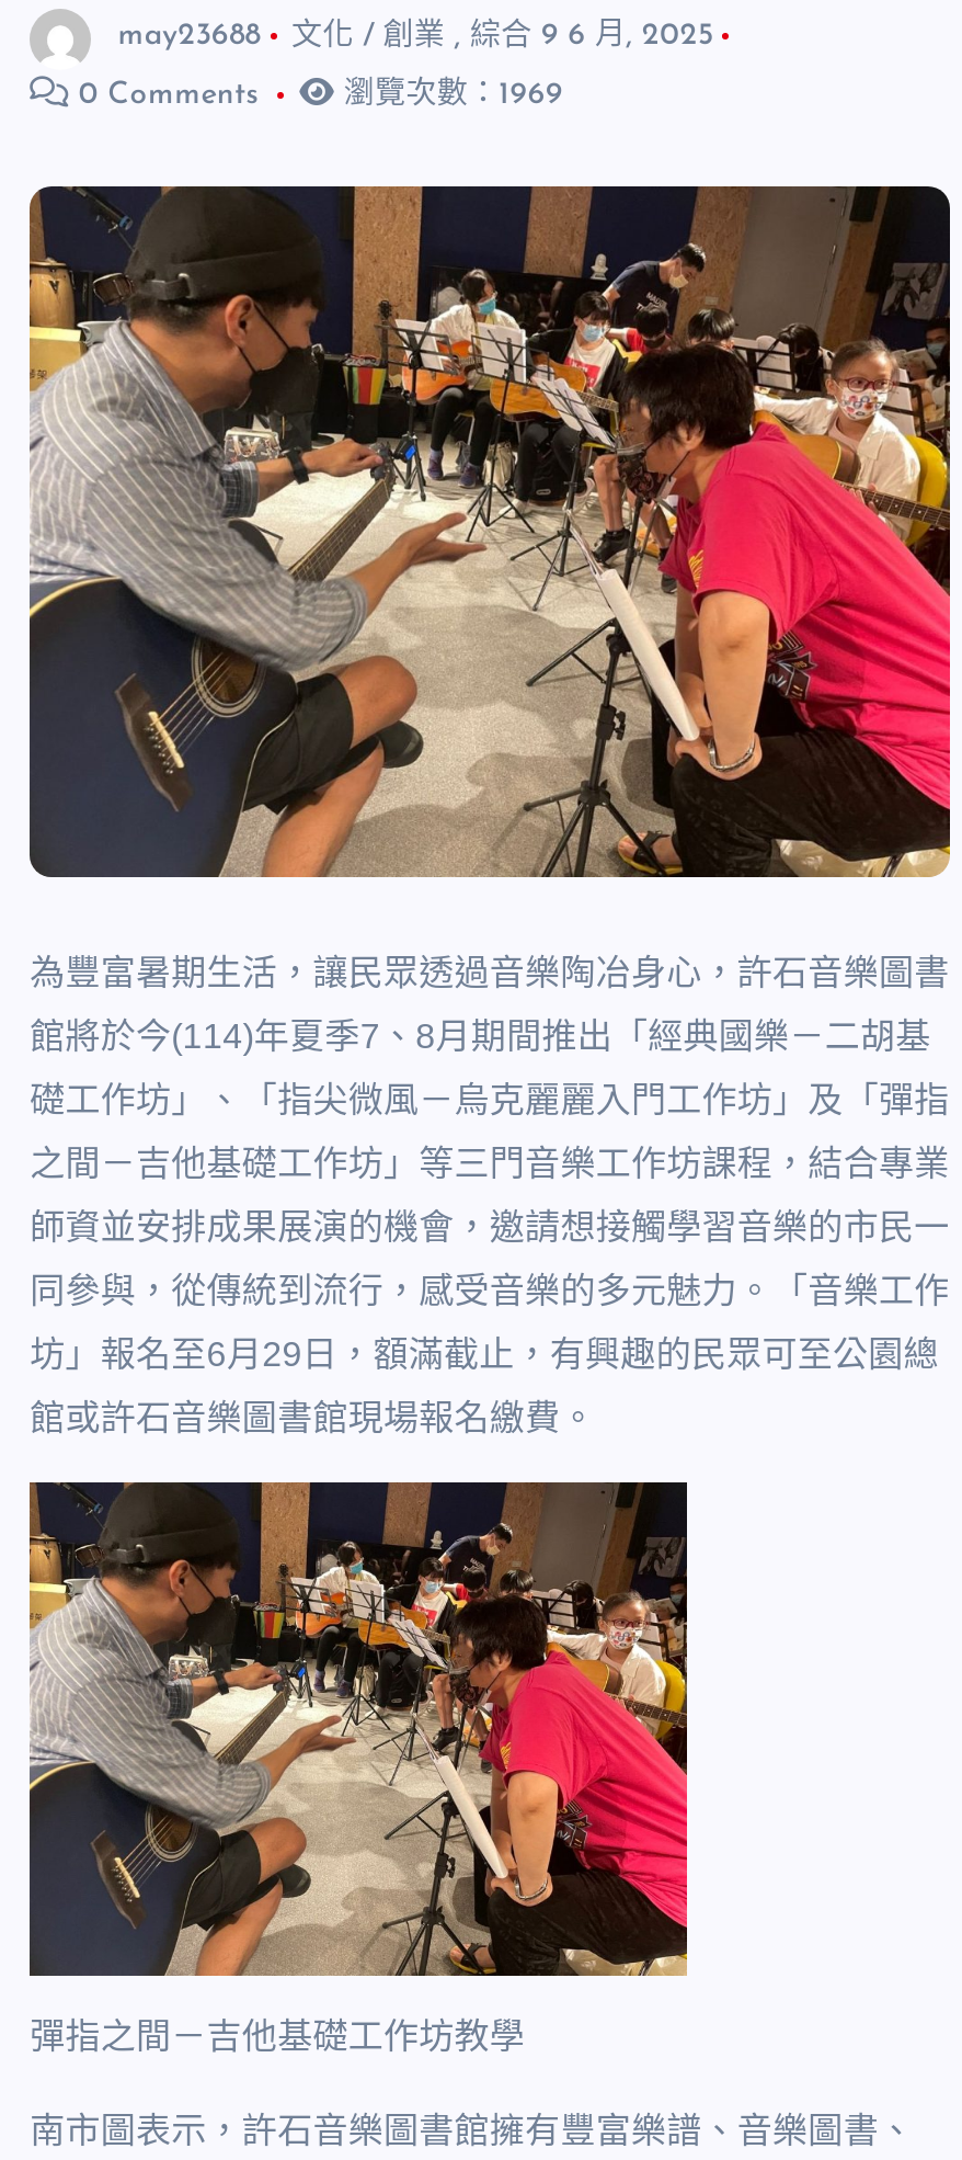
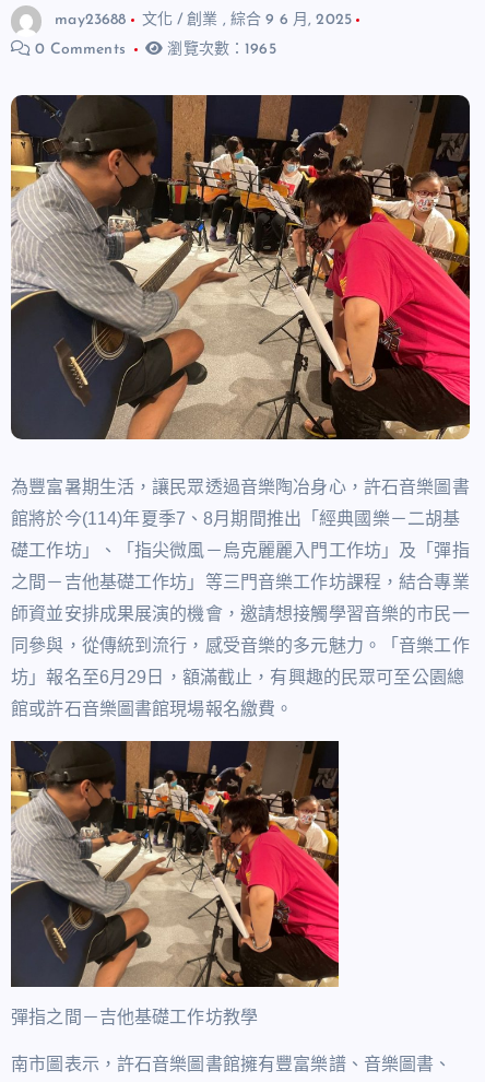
[335,78,564,111] 瀏覽次數：1969 -> [163,41,276,57] 瀏覽次數：1965

